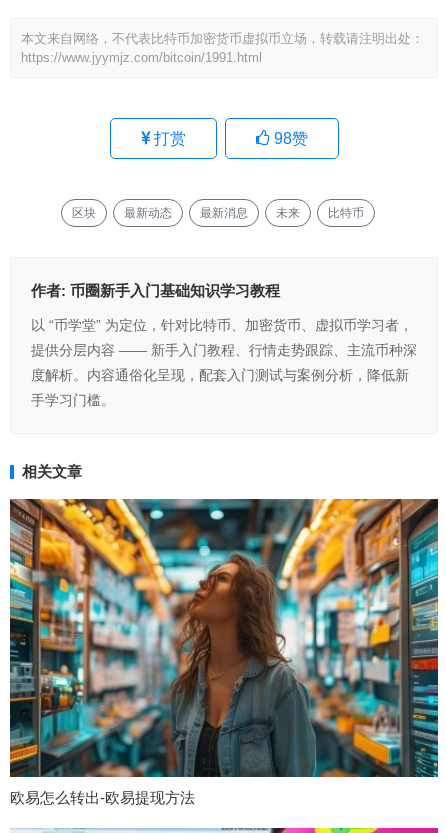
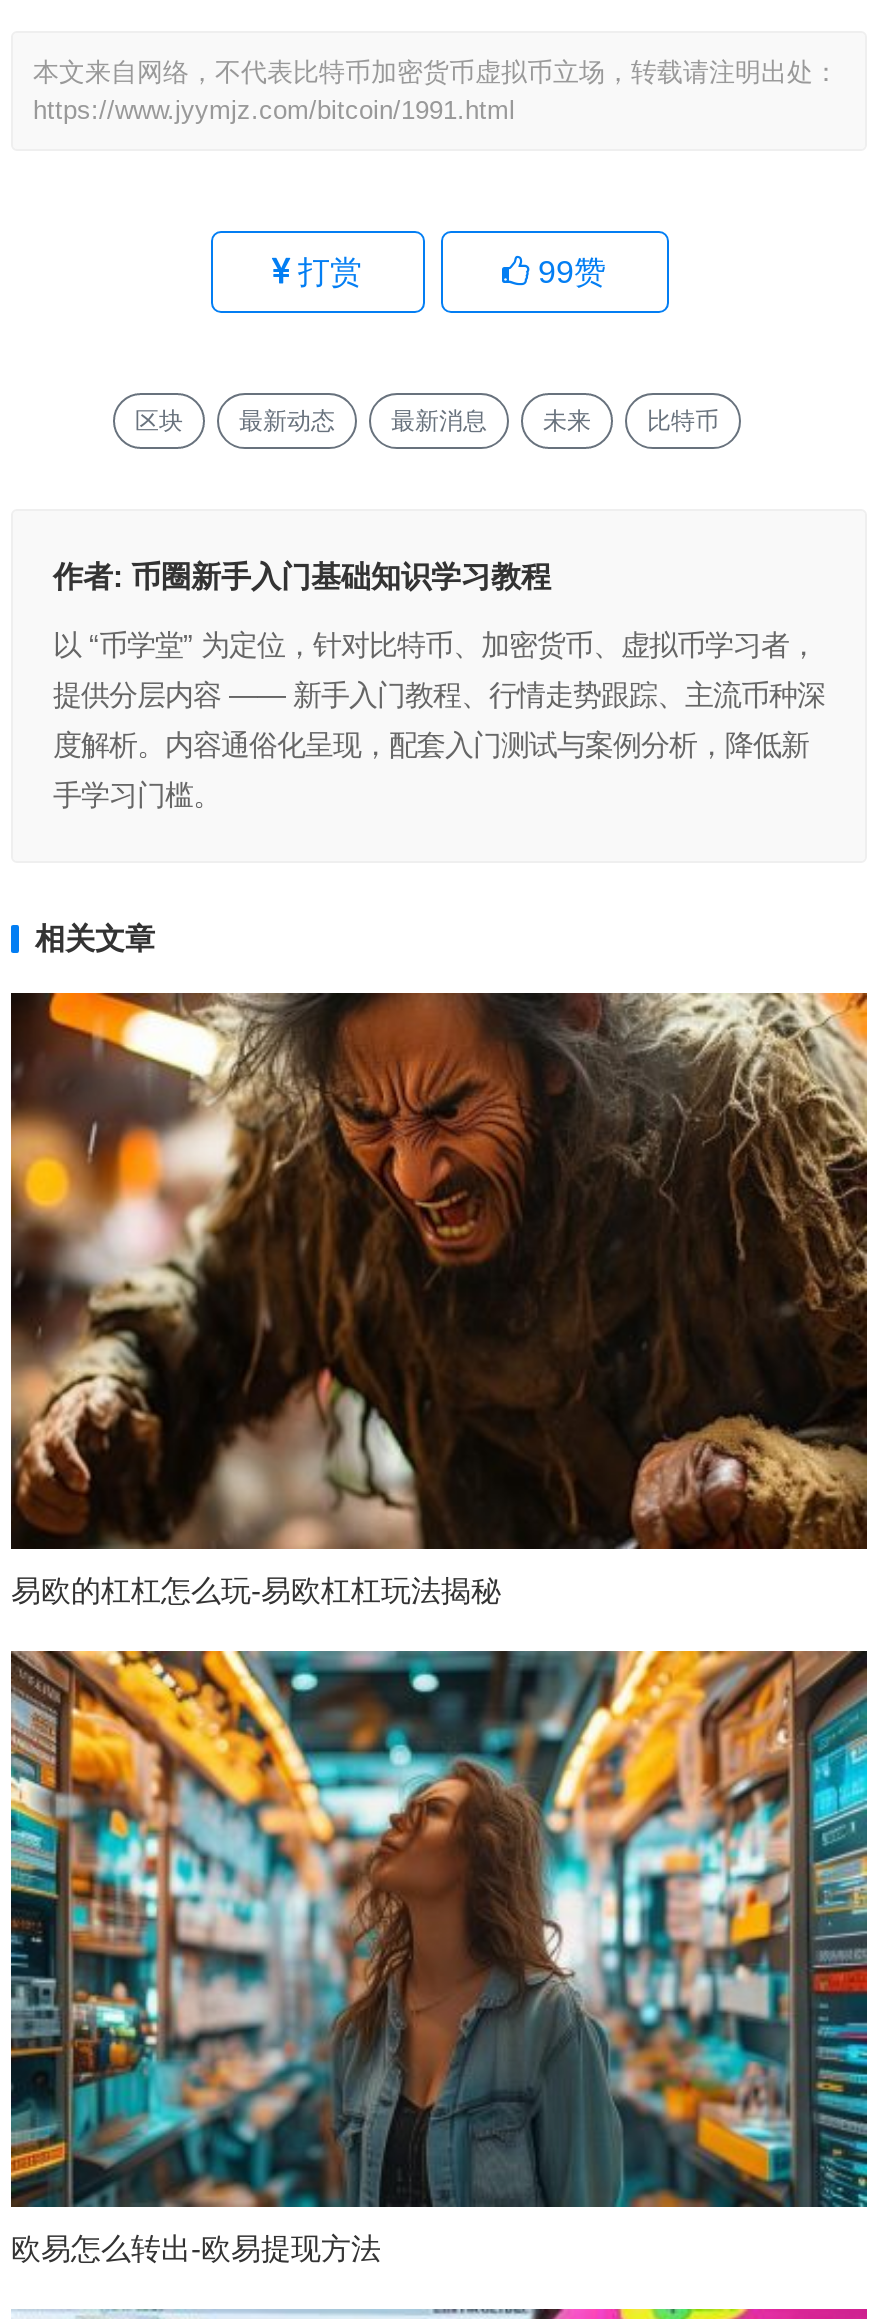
[269,130,307,147] 98赞 -> [530,255,606,289] 99赞
none -> [9,991,869,1607] [image] | 易欧的杠杠怎么玩-易欧杠杠玩法揭秘

